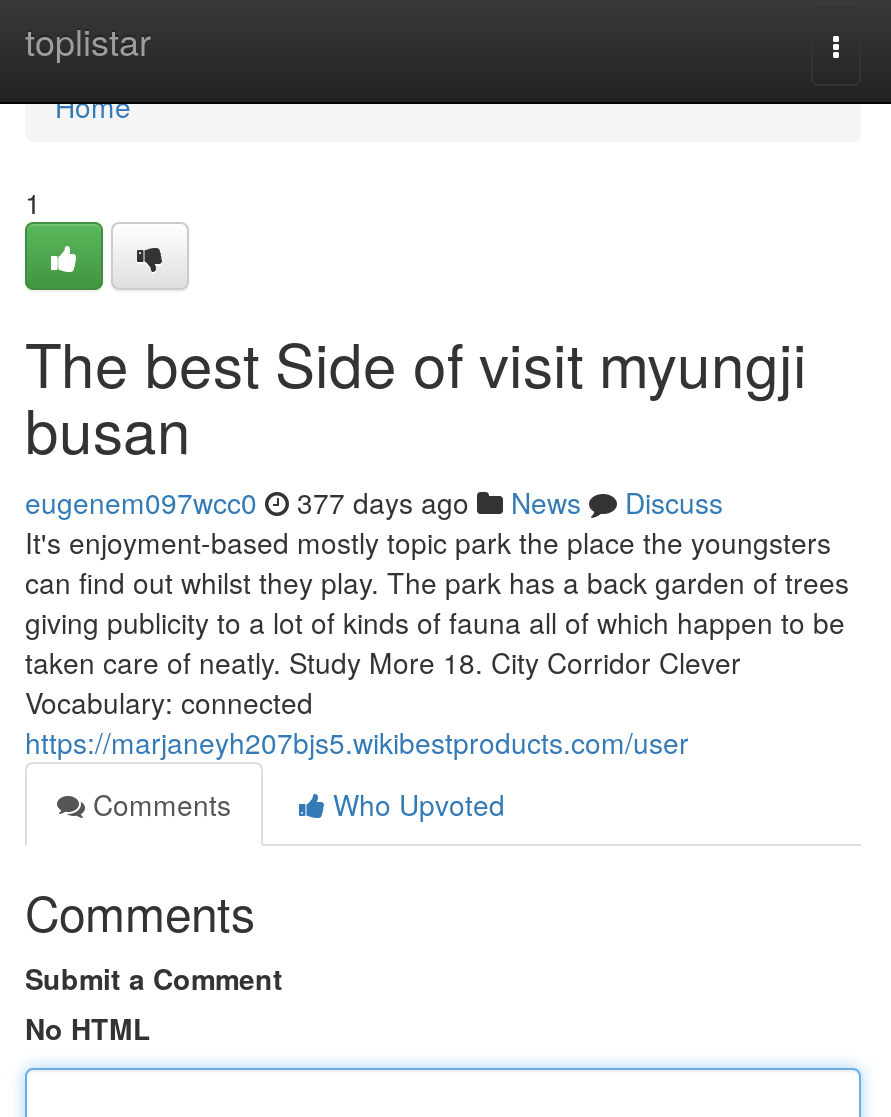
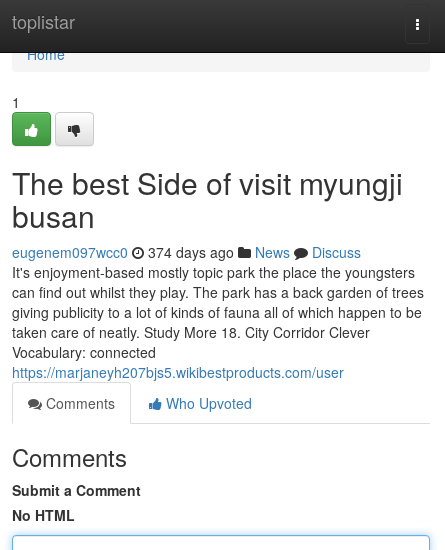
[25,482,723,522] eugenem097wcc0 377 days ago News Discuss -> [12,242,361,262] eugenem097wcc0 374 days ago News Discuss

